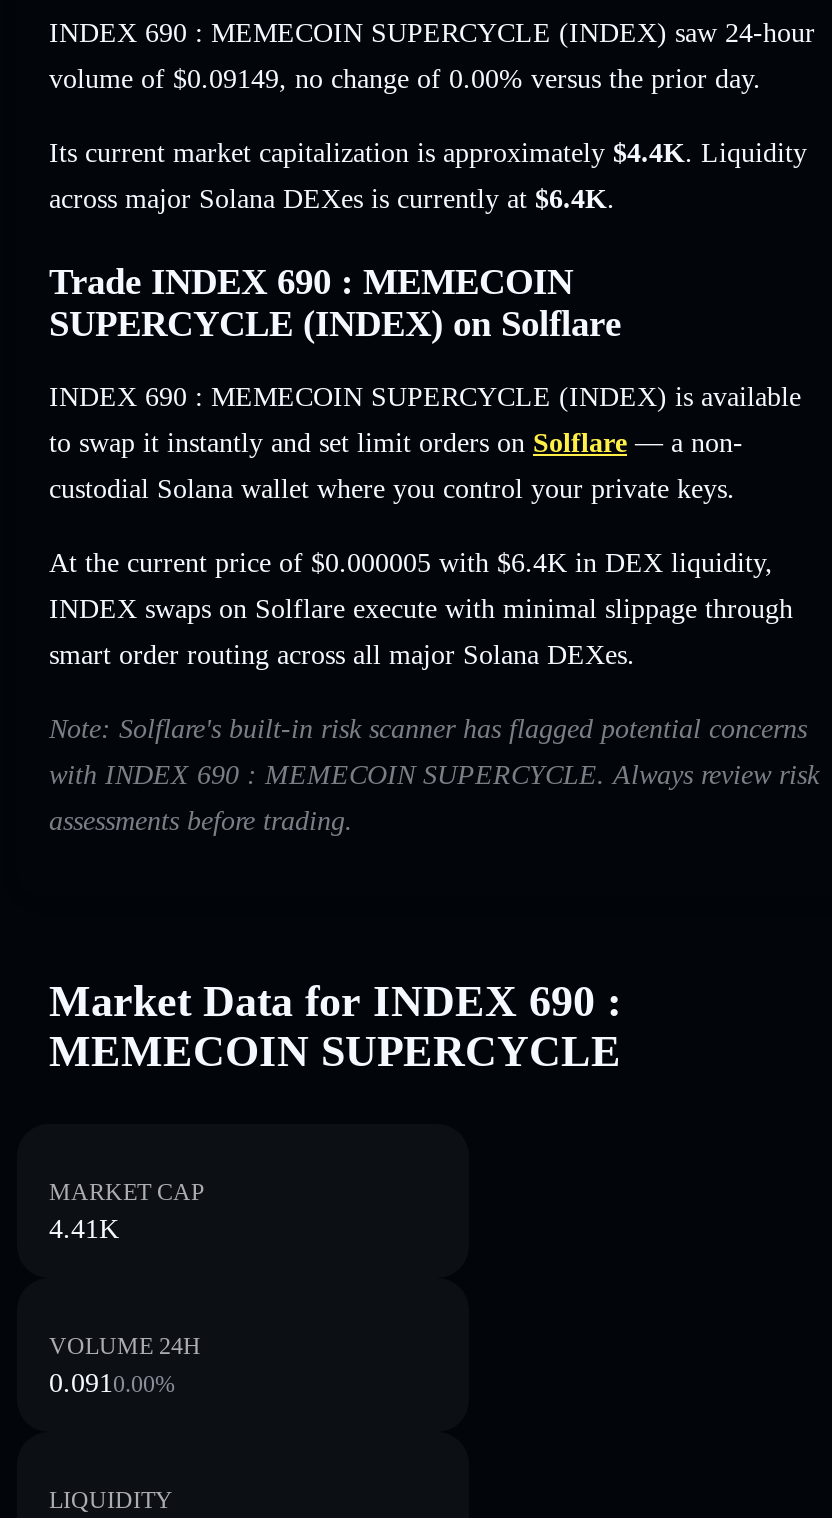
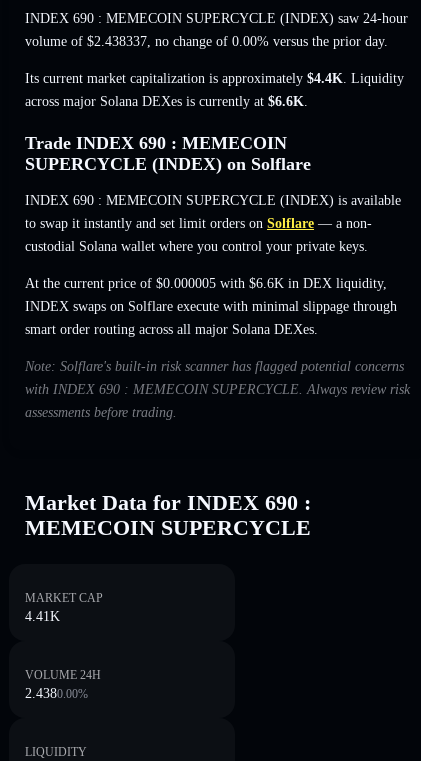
[49,64,761,94] volume of $0.09149, no change of 0.00% versus the prior day. -> [25,34,388,49] volume of $2.438337, no change of 0.00% versus the prior day.
[49,184,615,214] across major Solana DEXes is currently at $6.4K. -> [25,94,308,109] across major Solana DEXes is currently at $6.6K.
[49,548,773,578] At the current price of $0.000005 with $6.4K in DEX liquidity, -> [25,276,387,291] At the current price of $0.000005 with $6.6K in DEX liquidity,
[49,1368,175,1398] 0.0910.00% -> [25,686,88,701] 2.4380.00%

